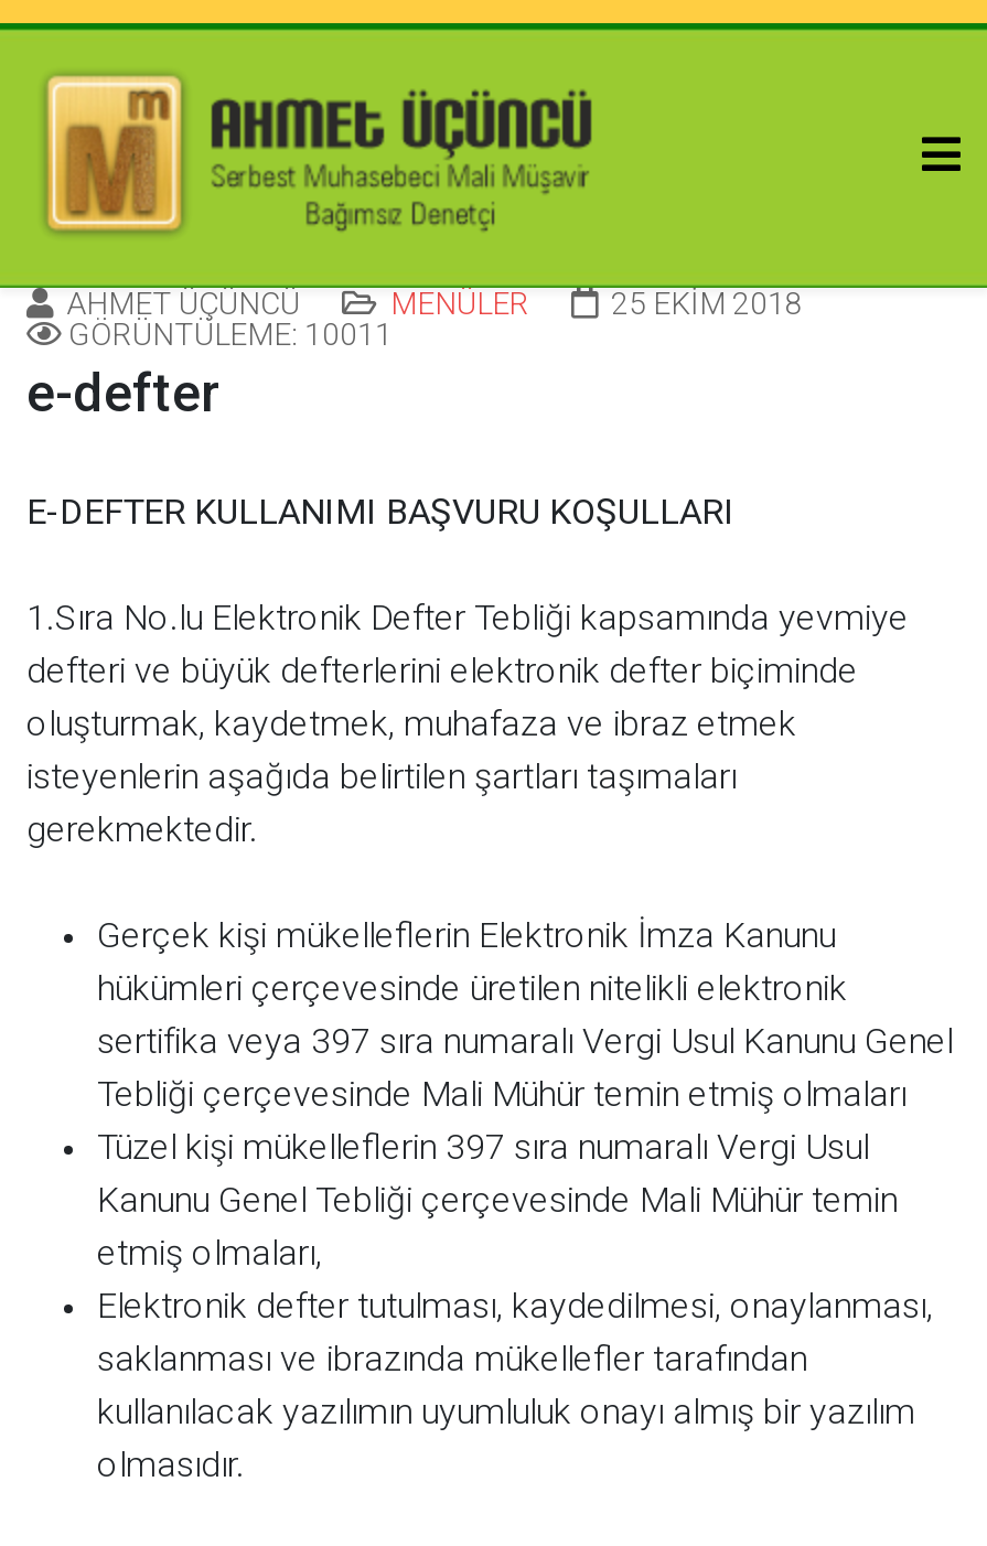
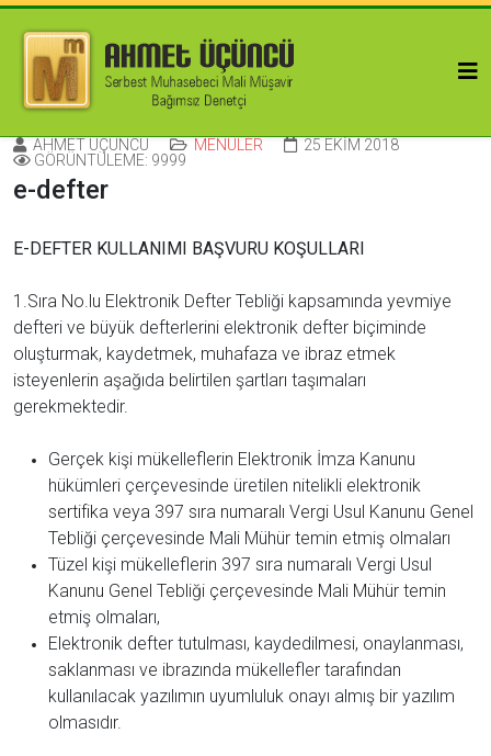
[68,316,393,352] GÖRÜNTÜLEME: 10011 -> [34,151,186,169] GÖRÜNTÜLEME: 9999

